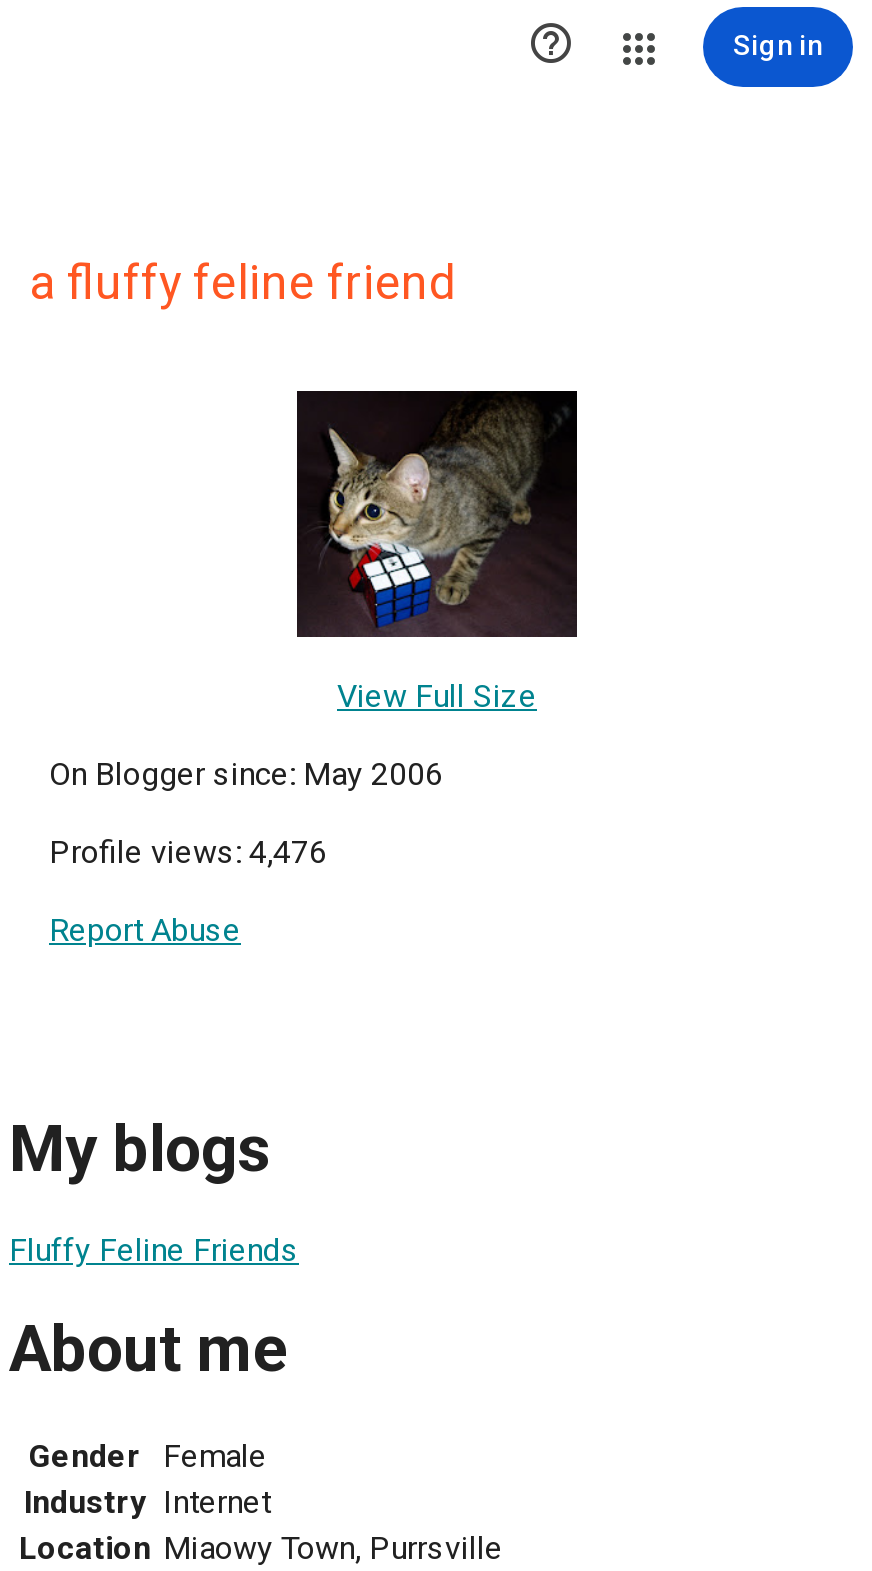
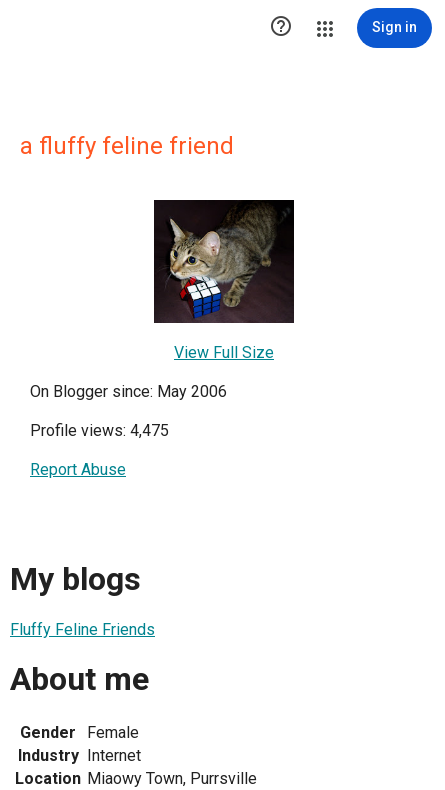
[49,833,327,871] Profile views: 4,476 -> [30,421,169,440] Profile views: 4,475

